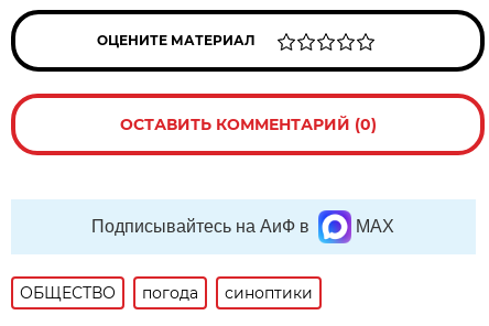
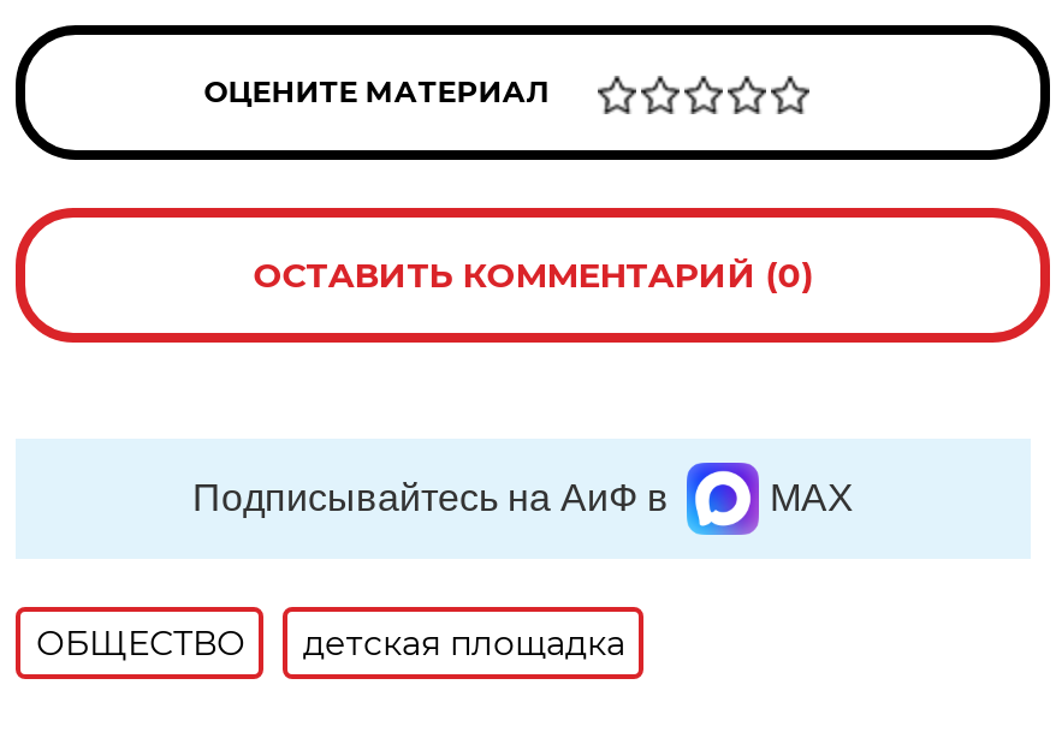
[143,283,313,303] погода | синоптики -> [303,621,625,665] детская площадка

